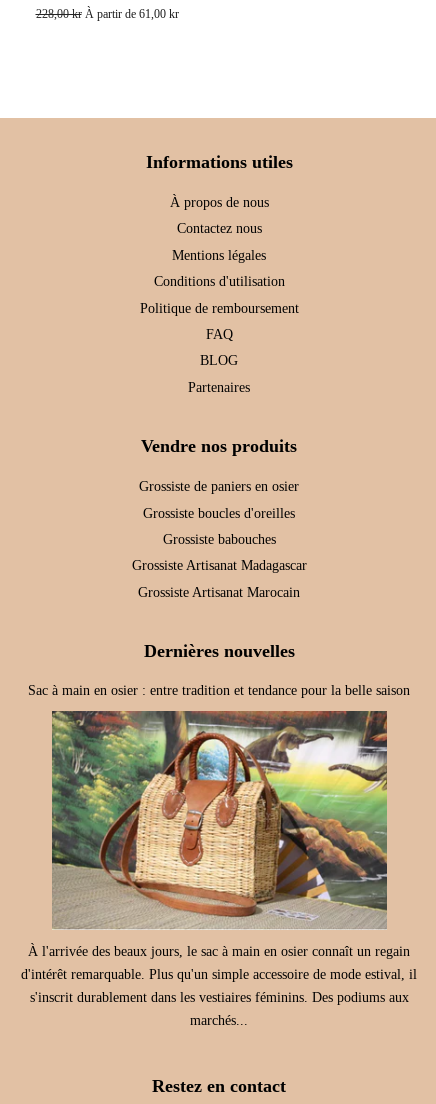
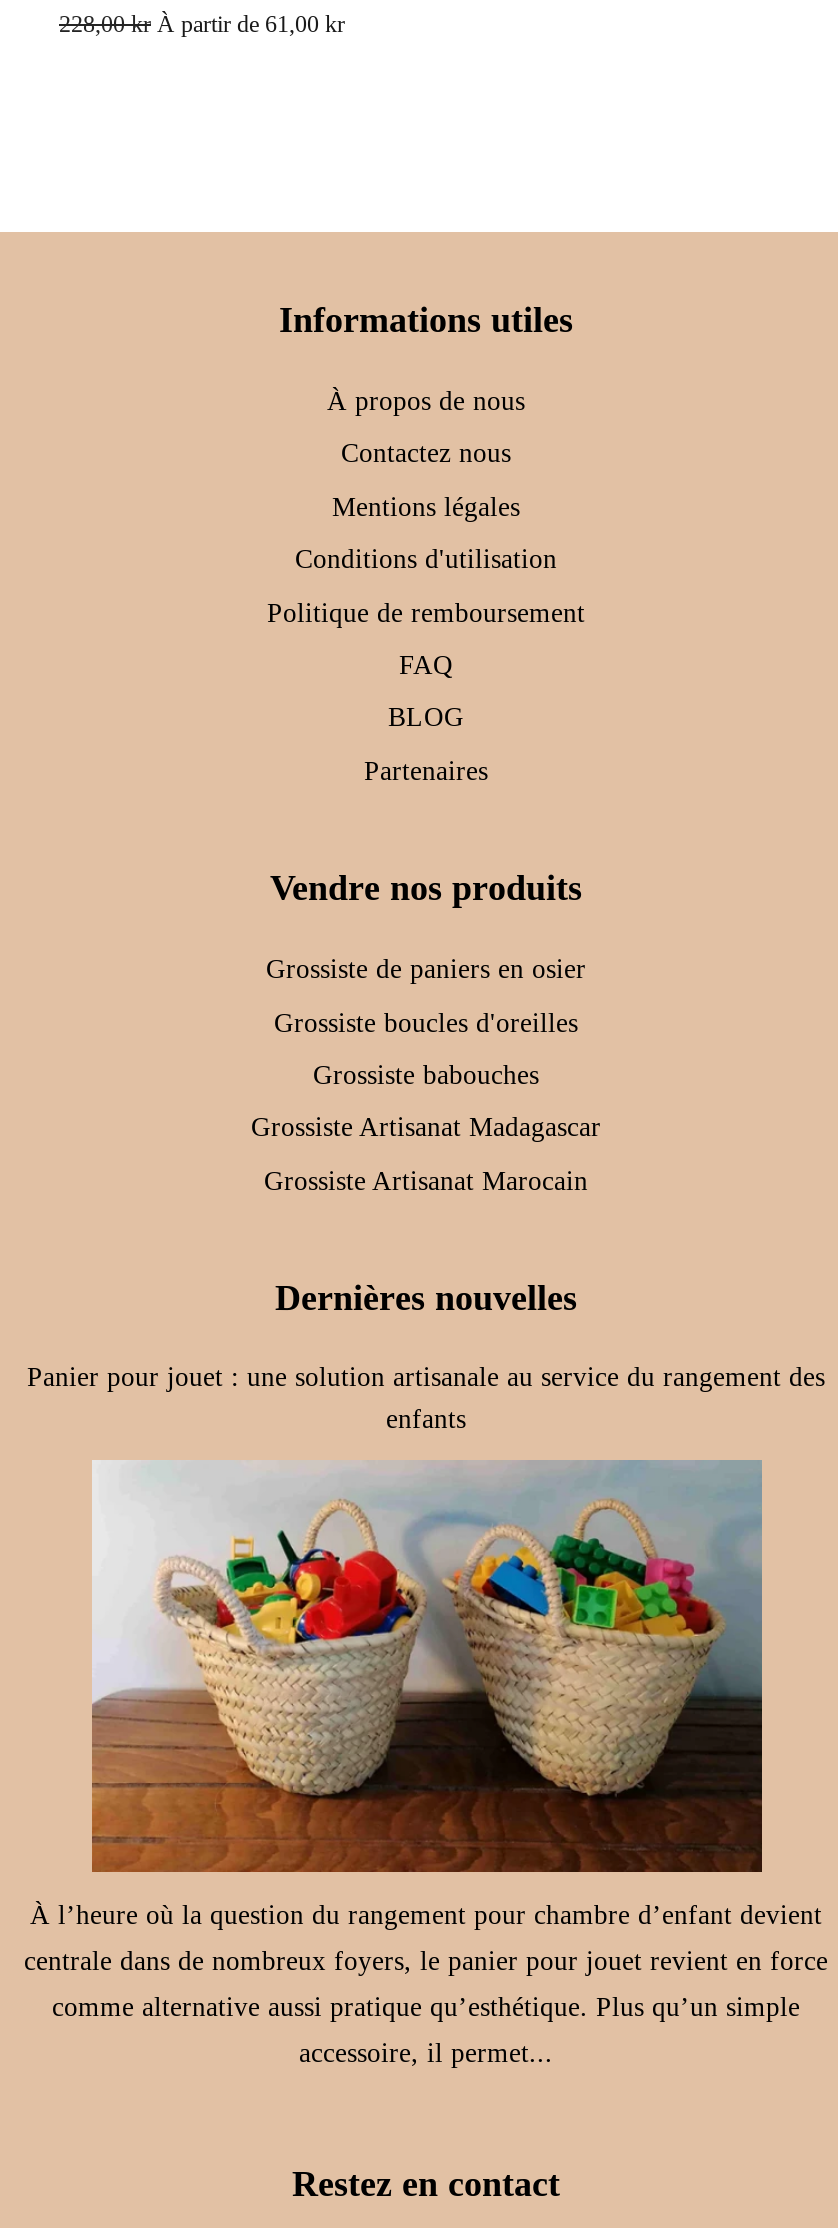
[28,683,410,698] Sac à main en osier : entre tradition et tendance pour la belle saison -> [27,1362,825,1434] Panier pour jouet : une solution artisanale au service du rangement des | enfants
[28,710,410,959] [image] | À l'arrivée des beaux jours, le sac à main en osier connaît un regain -> [30,1436,822,1931] [image] | À l’heure où la question du rangement pour chambre d’enfant devient
[21,967,417,982] d'intérêt remarquable. Plus qu'un simple accessoire de mode estival, il -> [24,1947,828,1977] centrale dans de nombreux foyers, le panier pour jouet revient en force
[29,990,408,1005] s'inscrit durablement dans les vestiaires féminins. Des podiums aux -> [52,1993,800,2023] comme alternative aussi pratique qu’esthétique. Plus qu’un simple
[190,1013,248,1028] marchés... -> [299,2039,553,2069] accessoire, il permet...

